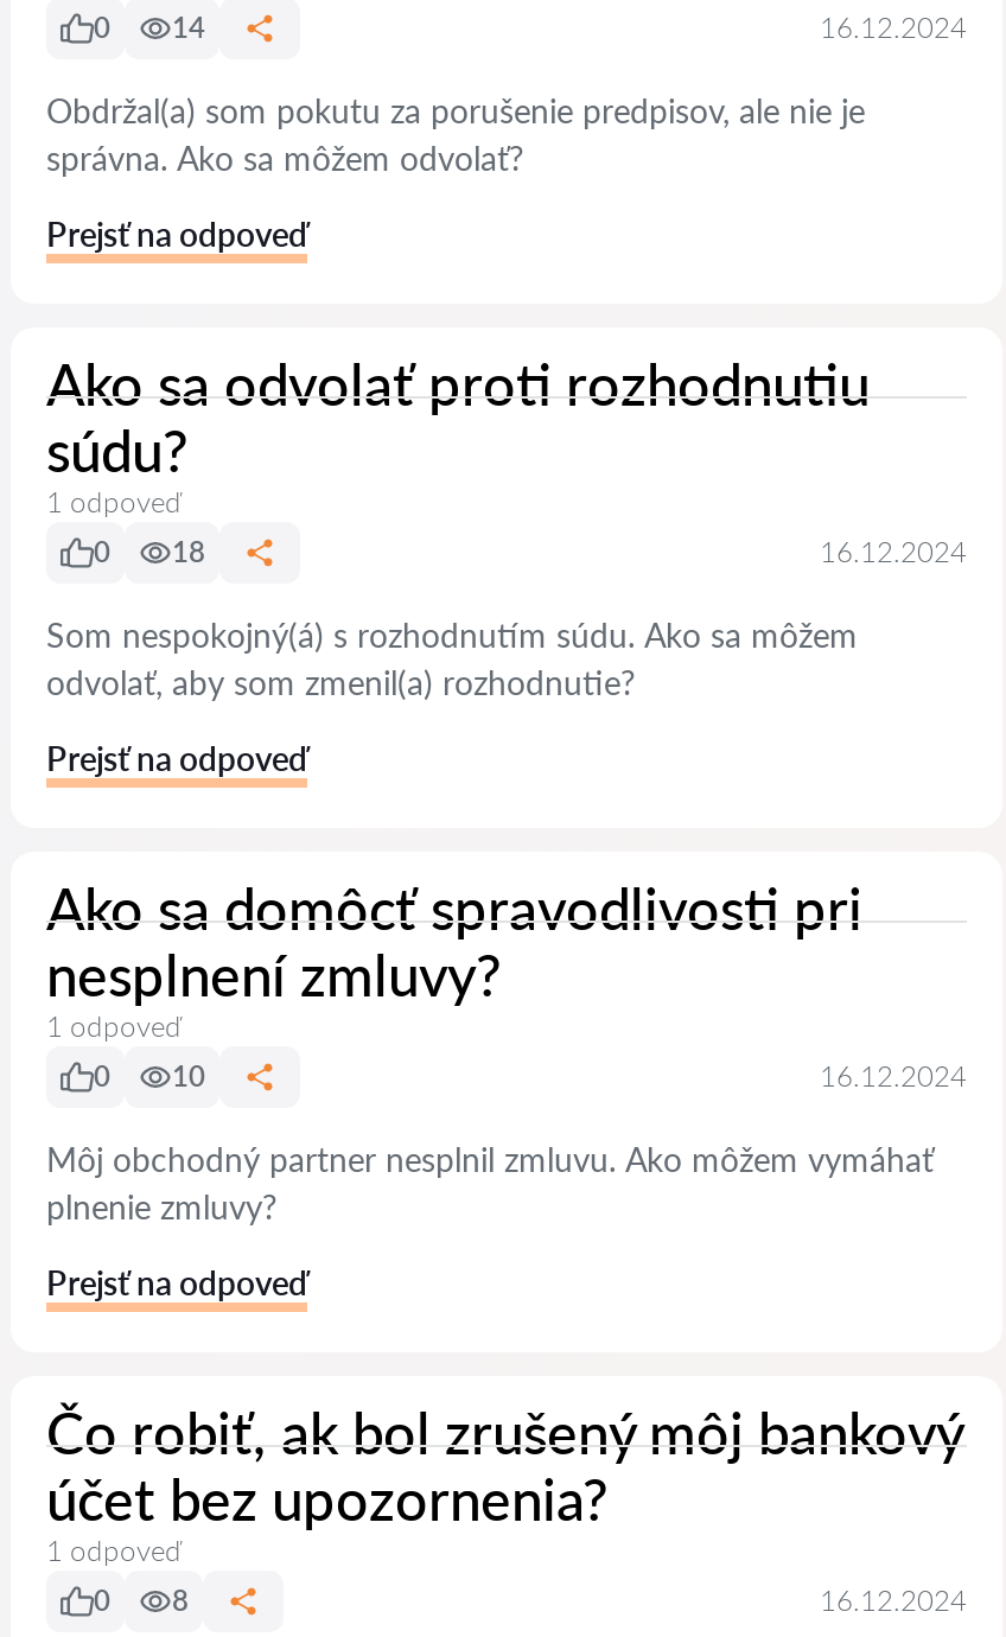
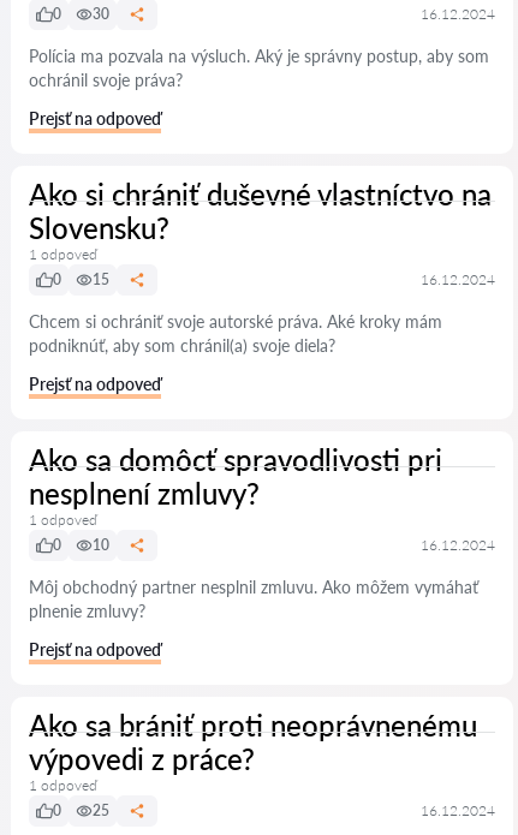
[94,9,205,45] 0 14 -> [53,5,109,23] 0 30
[46,90,865,178] Obdržal(a) som pokutu za porušenie predpisov, ale nie je | správna. Ako sa môžem odvolať? -> [29,46,489,90] Polícia ma pozvala na výsluch. Aký je správny postup, aby som | ochránil svoje práva?
[46,349,870,484] Ako sa odvolať proti rozhodnutiu | súdu? -> [29,177,492,245] Ako si chrániť duševné vlastníctvo na | Slovensku?
[94,534,205,569] 0 18 -> [53,270,109,288] 0 15
[46,614,858,702] Som nespokojný(á) s rozhodnutím súdu. Ako sa môžem | odvolať, aby som zmenil(a) rozhodnutie? -> [29,311,442,356] Chcem si ochrániť svoje autorské práva. Aké kroky mám | podniknúť, aby som chránil(a) svoje diela?
[46,1397,962,1533] Čo robiť, ak bol zrušený môj bankový | účet bez upozornenia? -> [29,708,477,776] Ako sa brániť proti neoprávnenému | výpovedi z práce?
[94,1582,189,1618] 0 8 -> [53,801,109,819] 0 25

